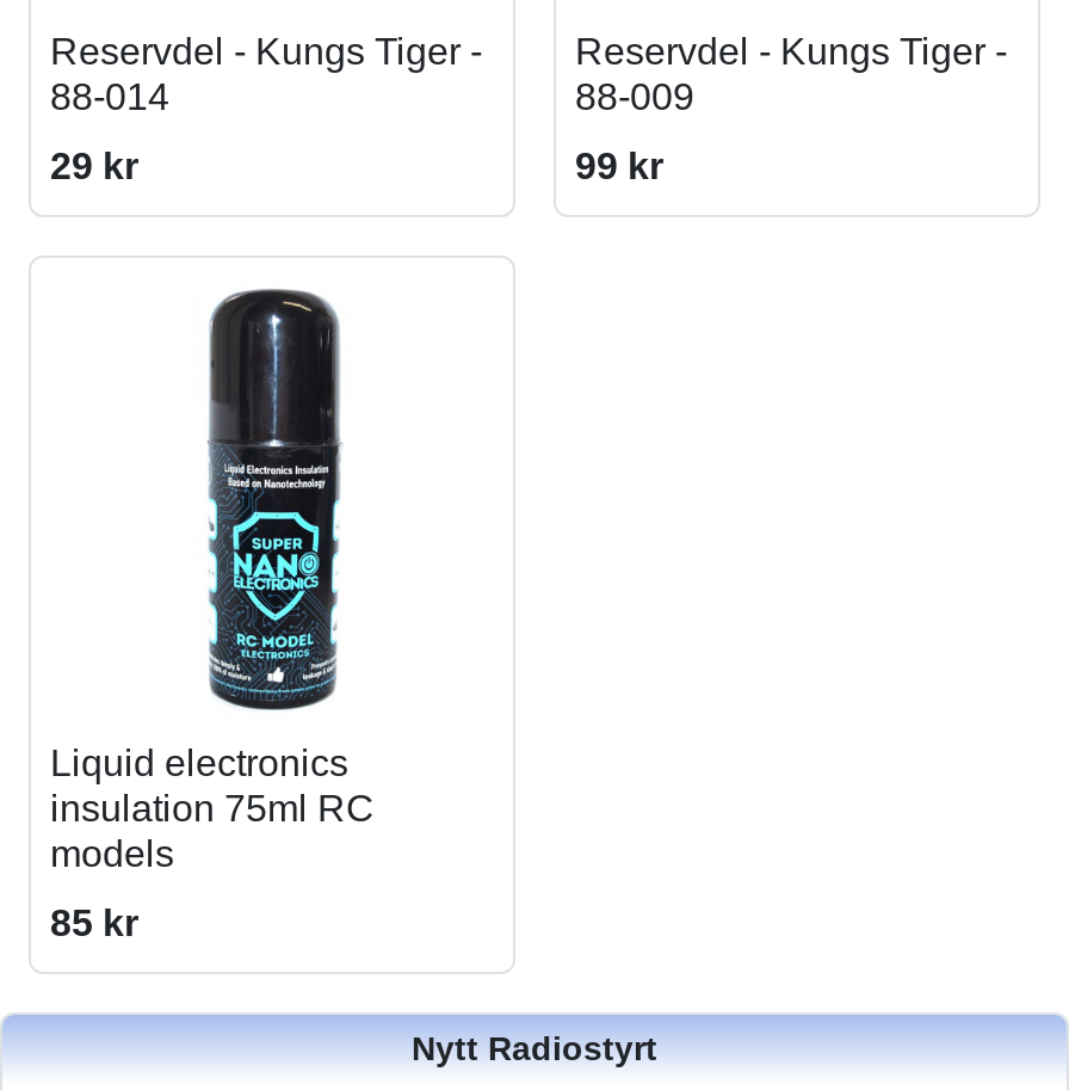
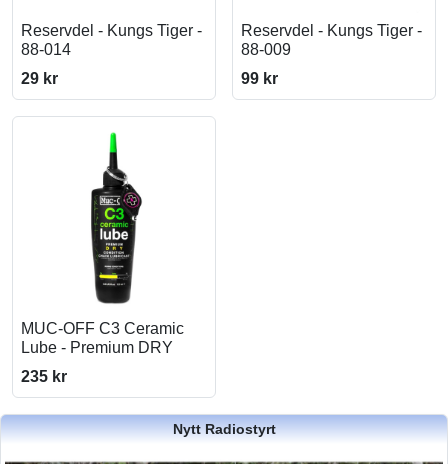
[50,287,375,874] [image] | Liquid electronics | insulation 75ml RC | models -> [21,130,184,356] [image] | MUC-OFF C3 Ceramic | Lube - Premium DRY
[50,903,138,943] 85 kr -> [21,368,67,385] 235 kr

